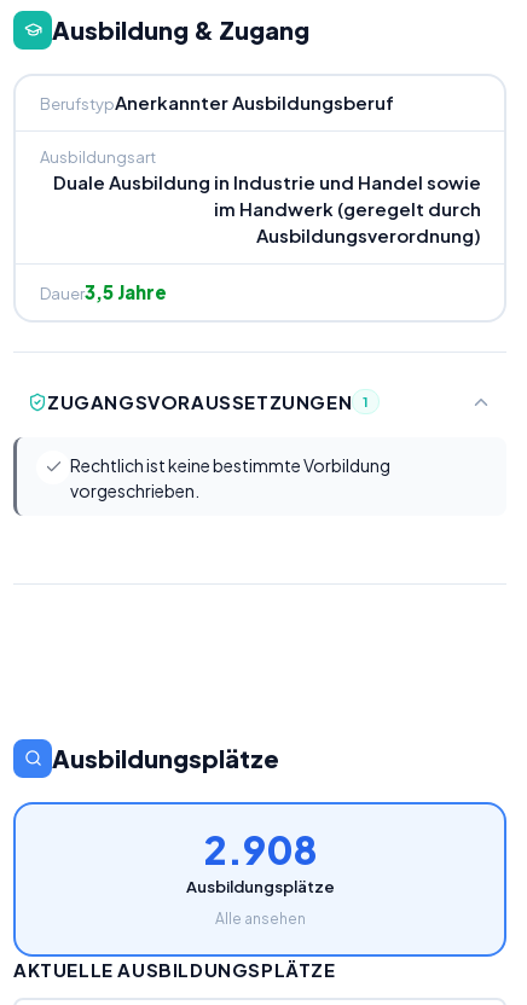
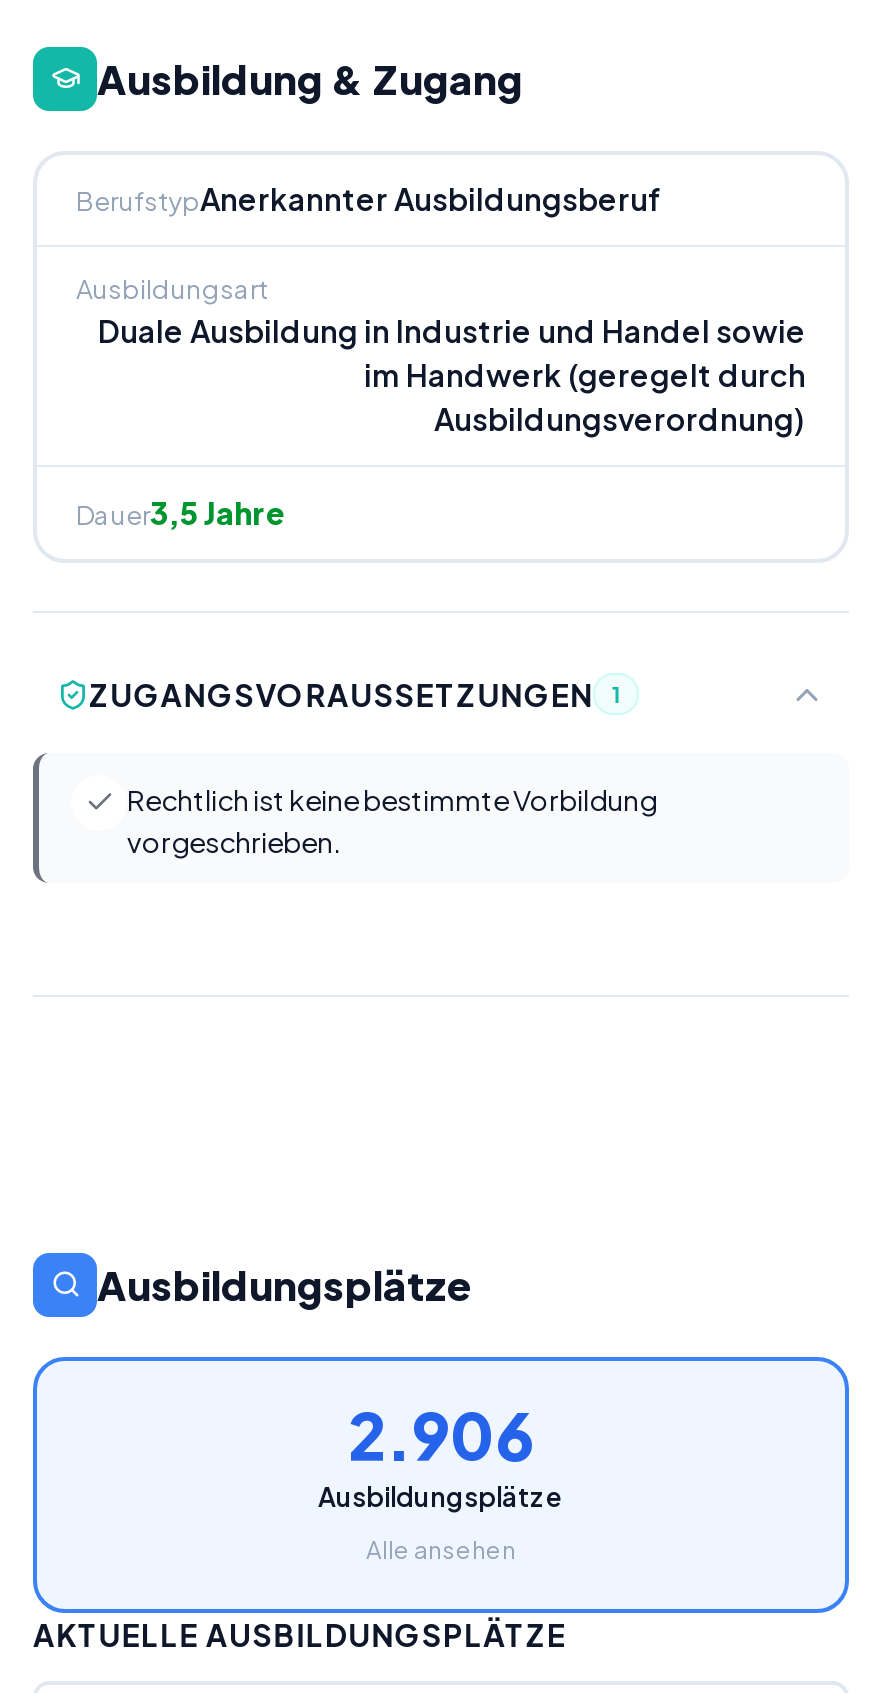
[204,825,316,873] 2.908 -> [348,1395,534,1475] 2.906

